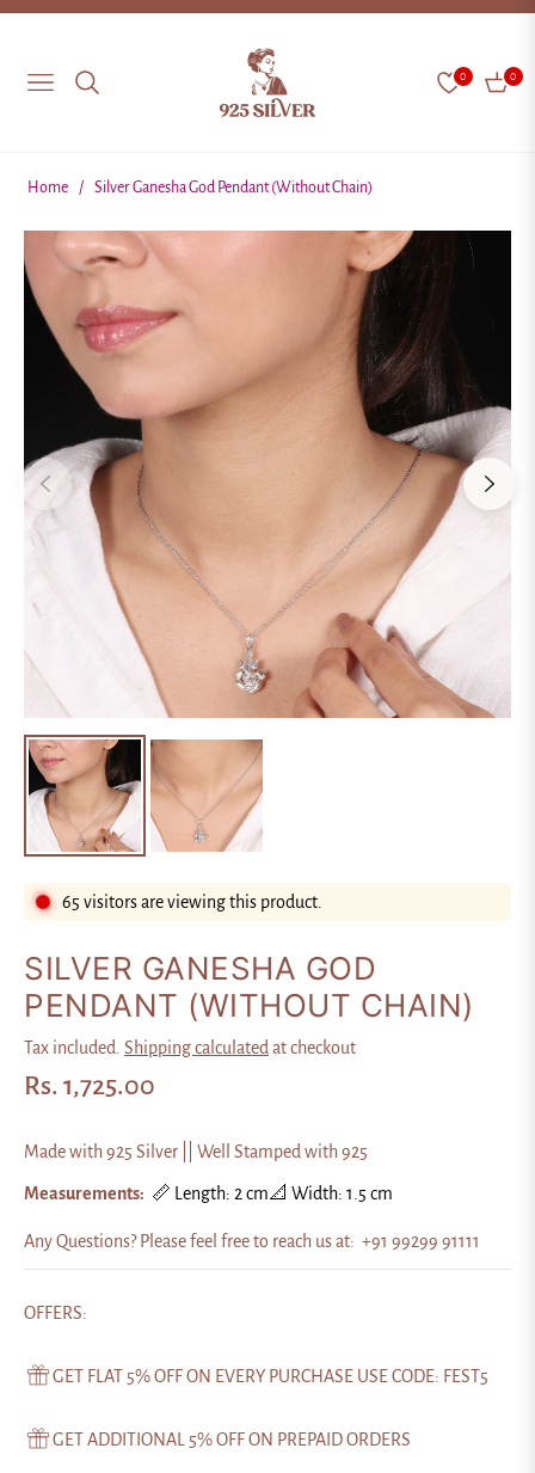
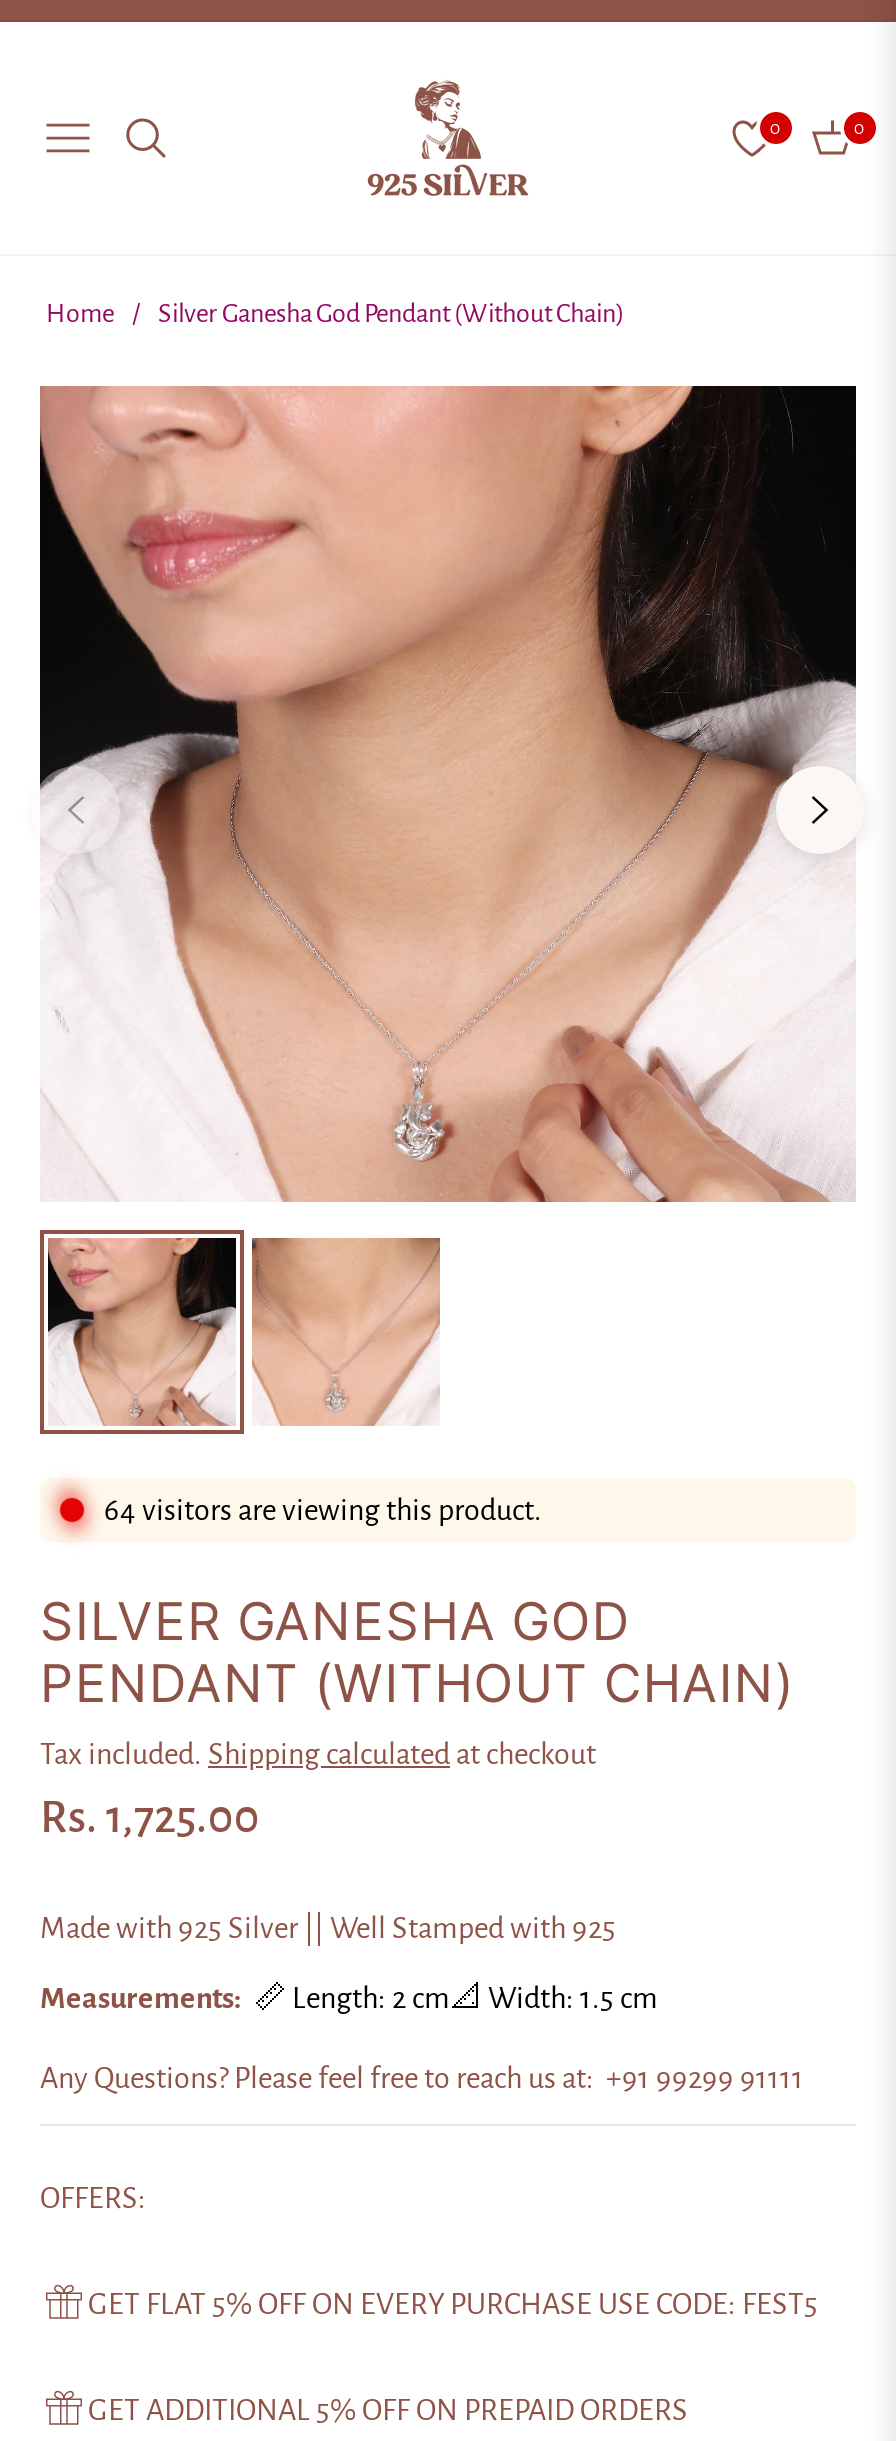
[62,892,322,911] 65 visitors are viewing this product. -> [104,1493,542,1525] 64 visitors are viewing this product.

